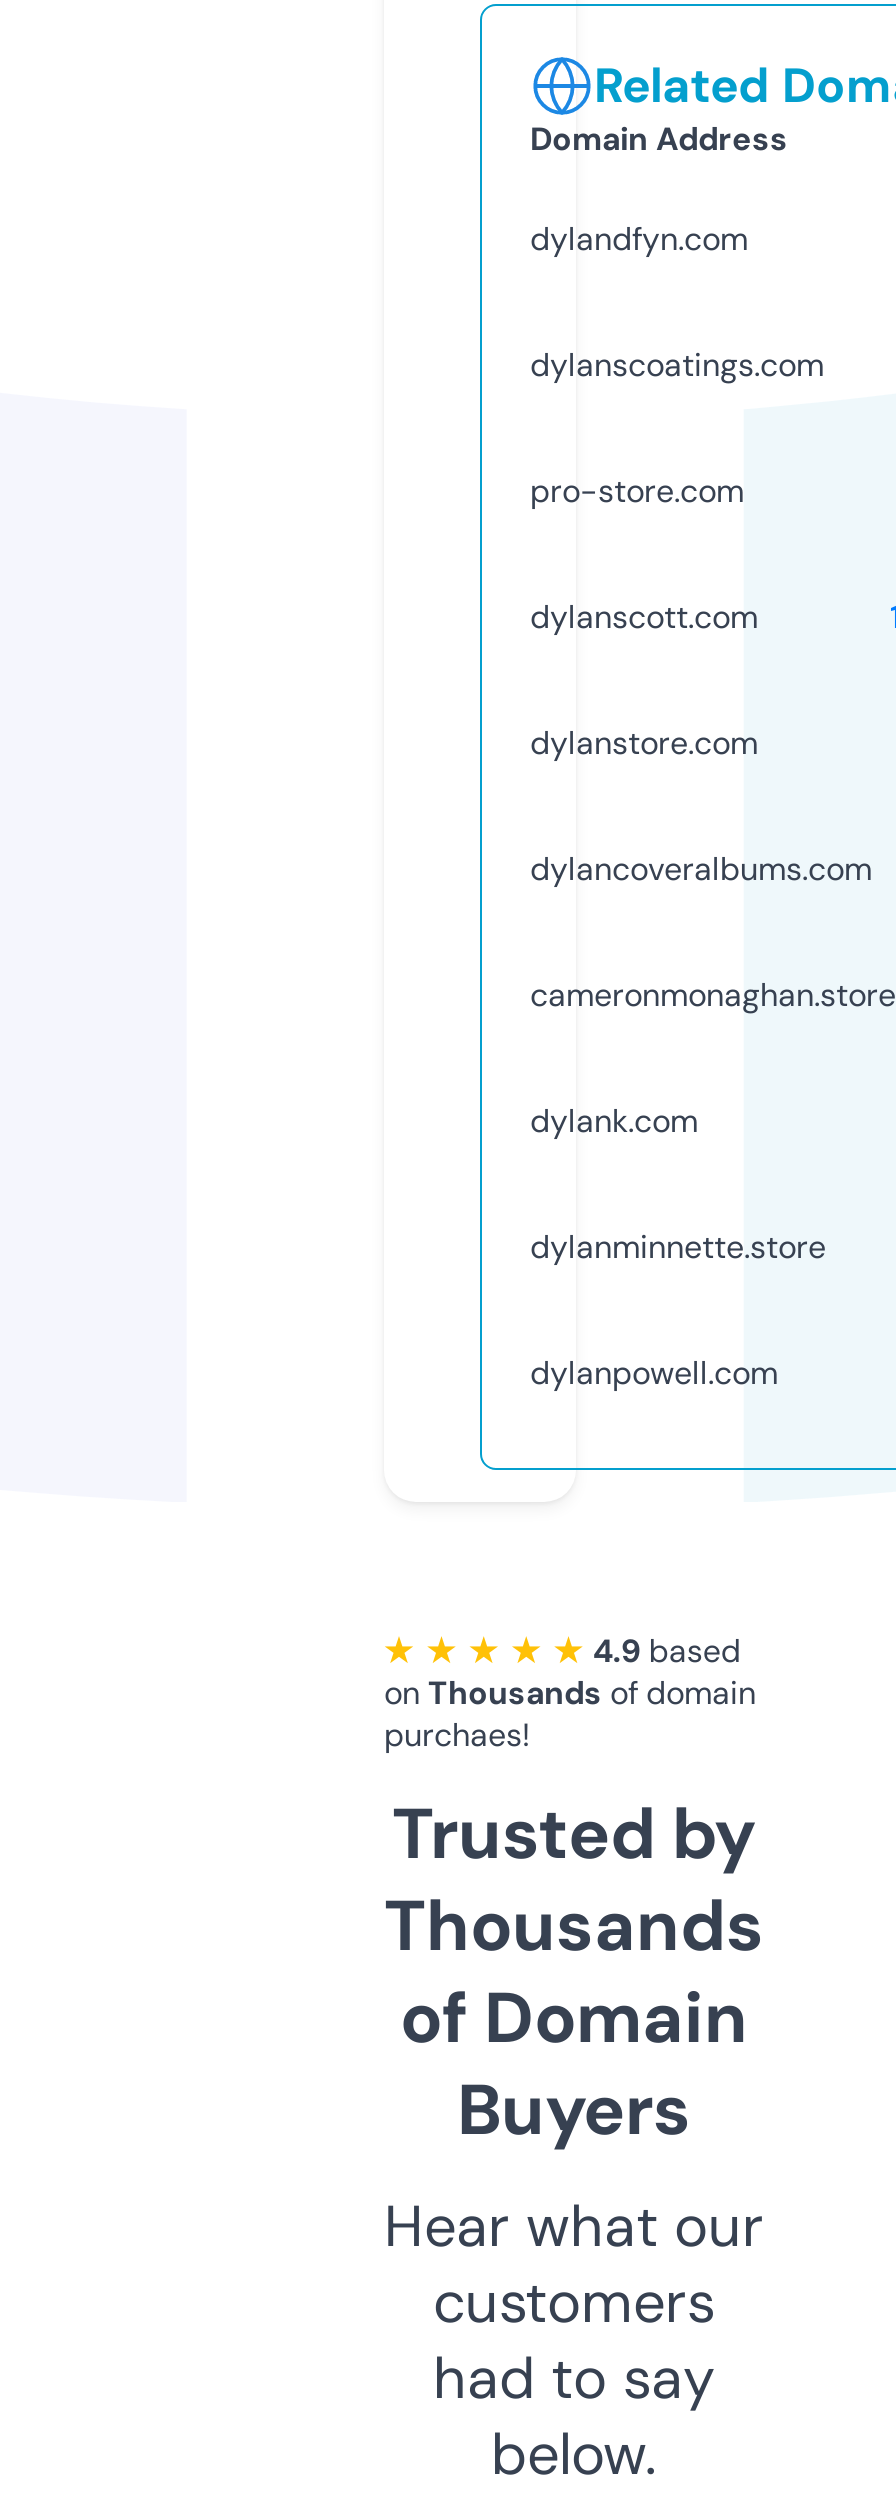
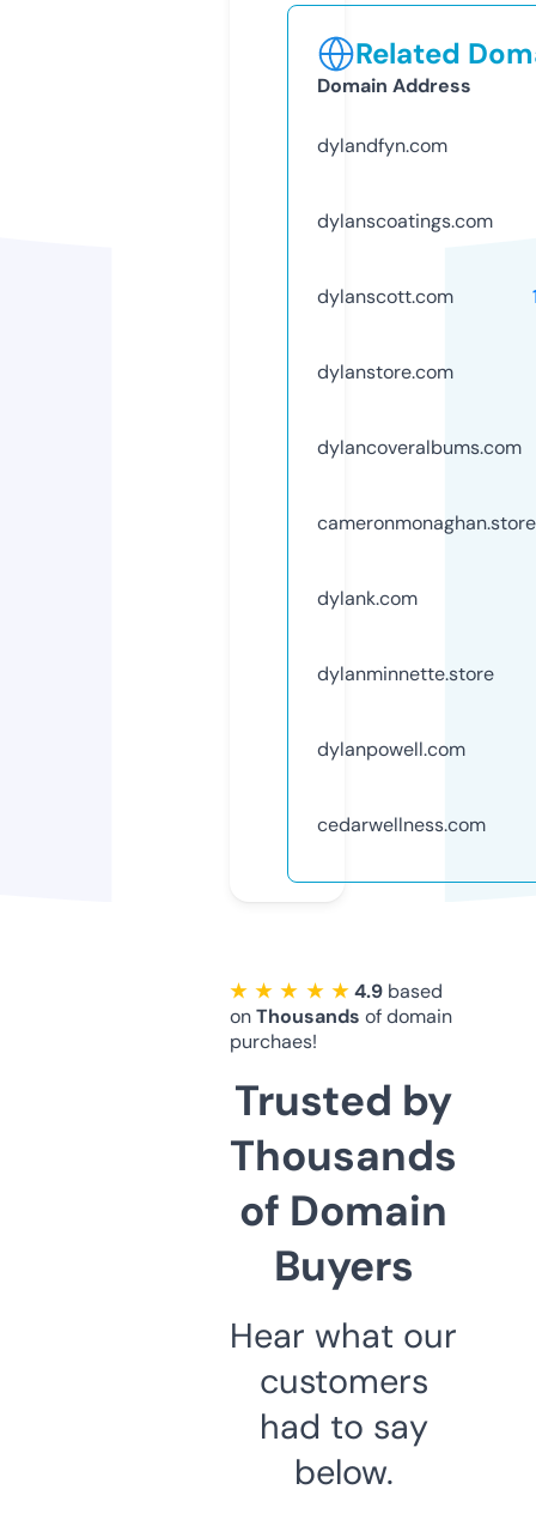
[530,470,744,512] pro-store.com -> none
moved [530,596,896,1394] -> [317,284,536,762]: dylanscott.com | dylanstore.com | dylancoveralbums.com | cameronmonaghan.store | dylank.com | dylanminnette.store | dylanpowell.com
none -> [317,812,486,837] cedarwellness.com

